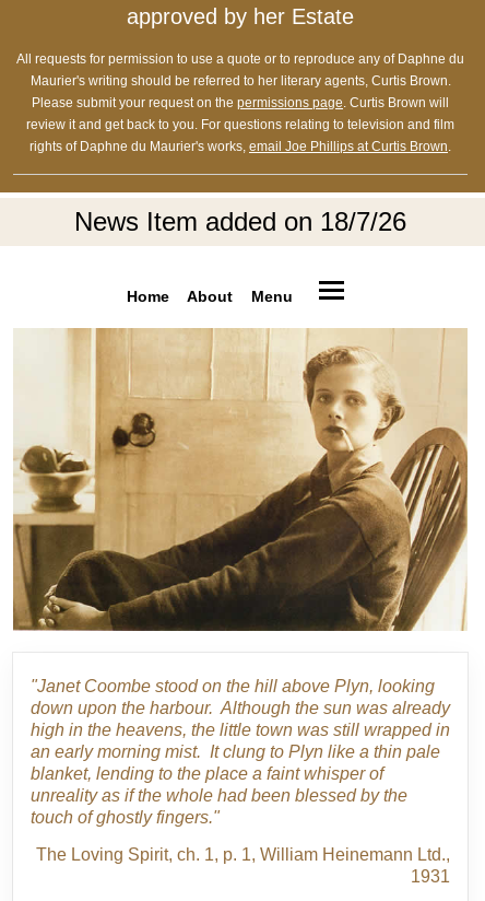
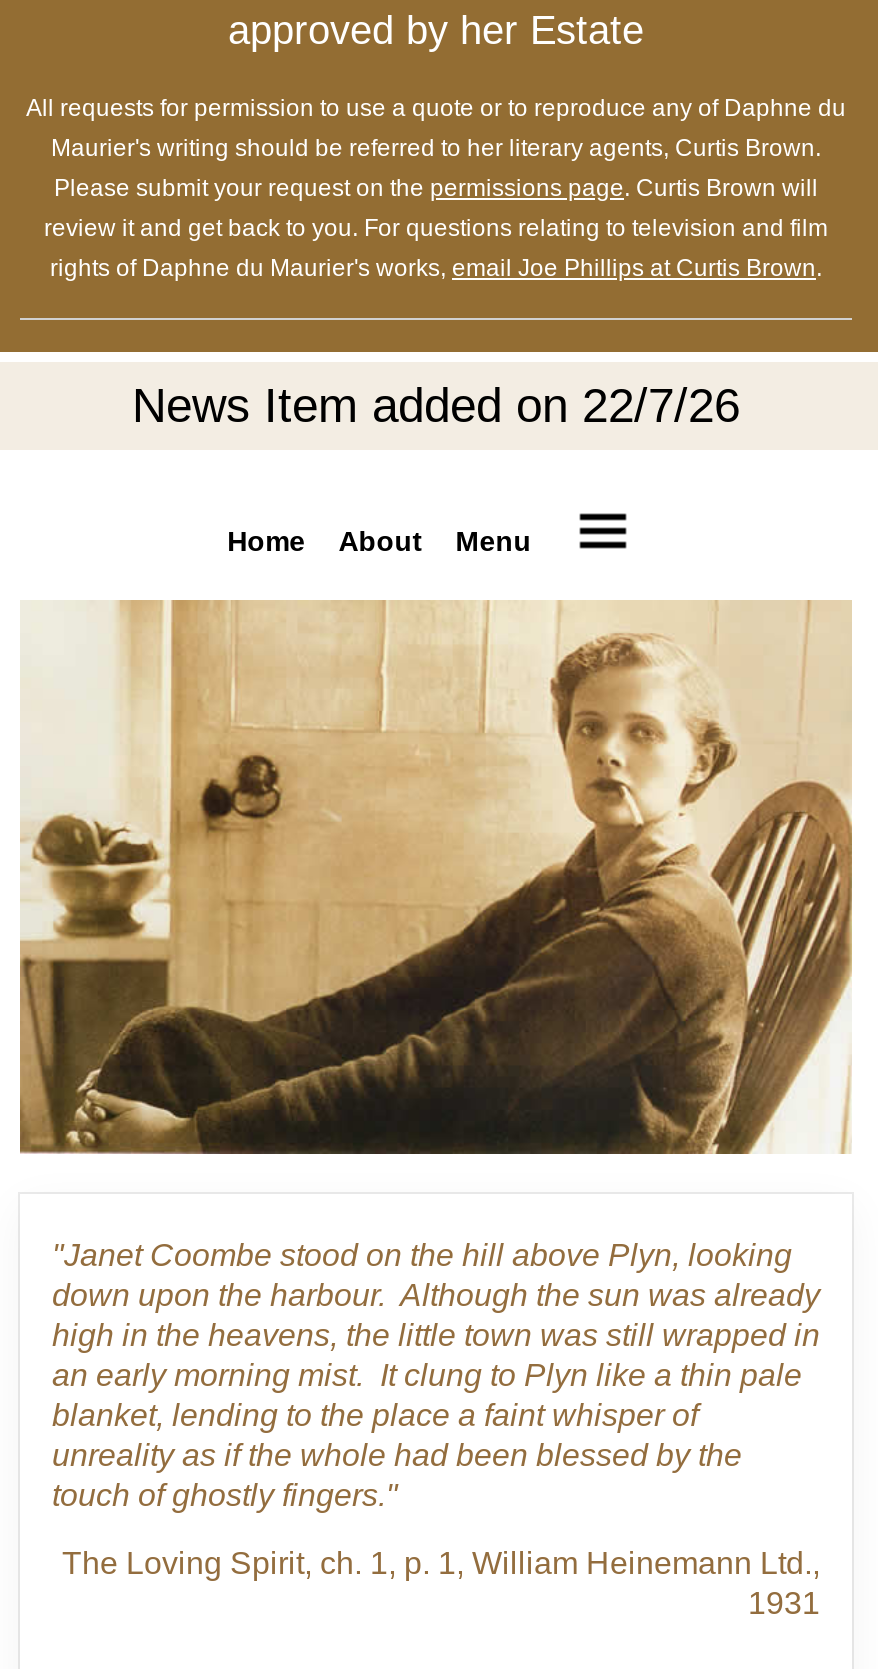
[74,207,406,236] News Item added on 18/7/26 -> [132,378,740,432] News Item added on 22/7/26

